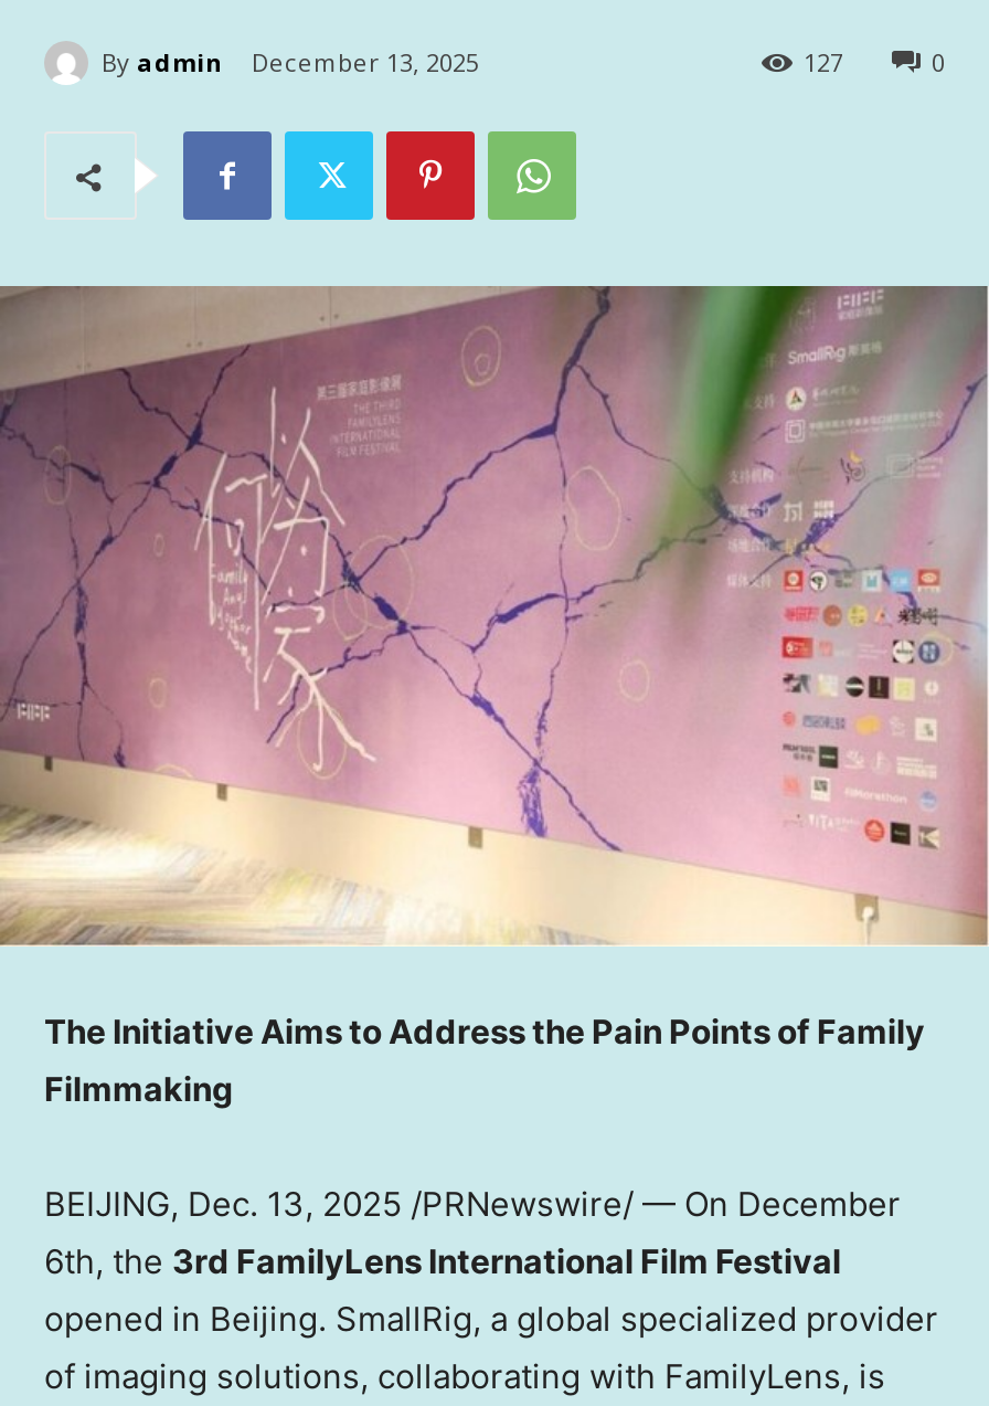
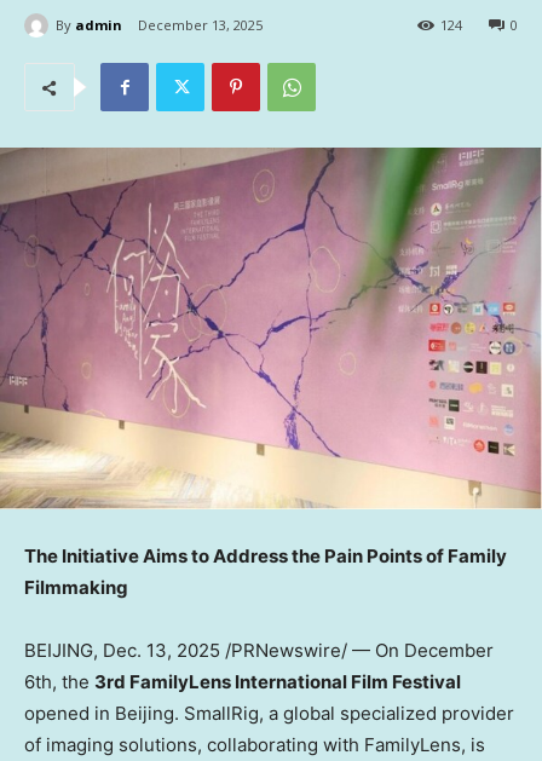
[804,46,843,79] 127 -> [440,16,462,34] 124

